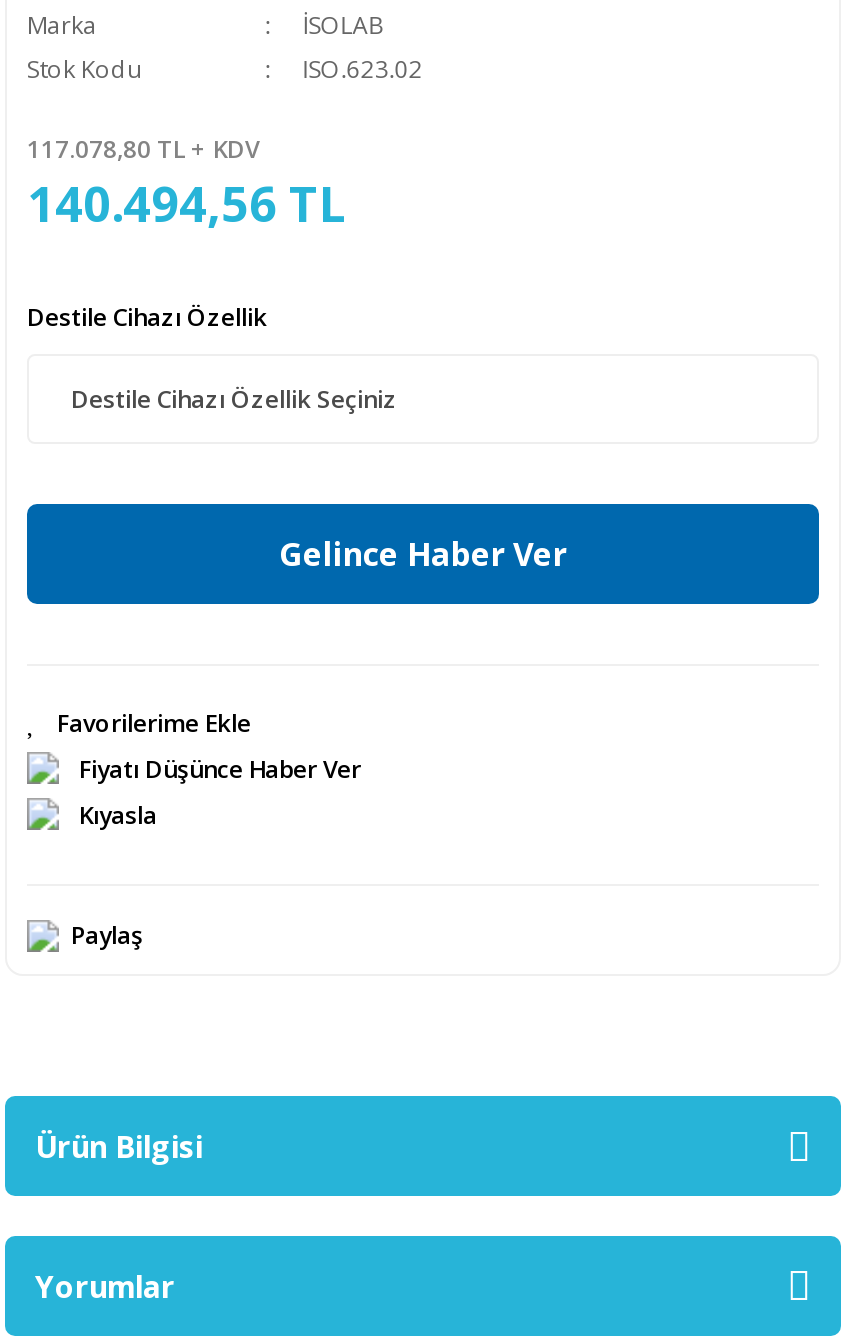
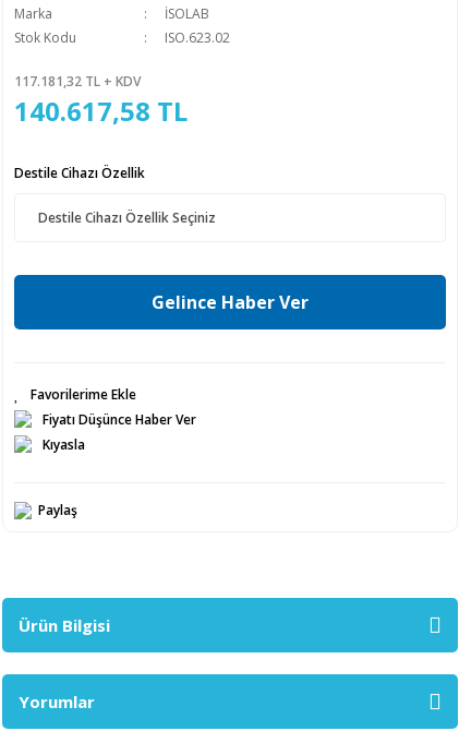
[27,132,259,166] 117.078,80 TL + KDV -> [14,72,141,91] 117.181,32 TL + KDV
[27,170,345,236] 140.494,56 TL -> [14,93,188,129] 140.617,58 TL

